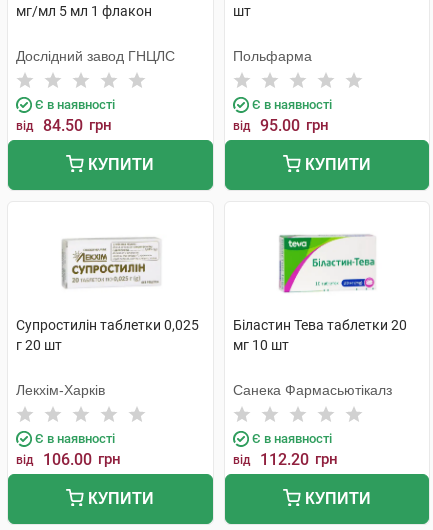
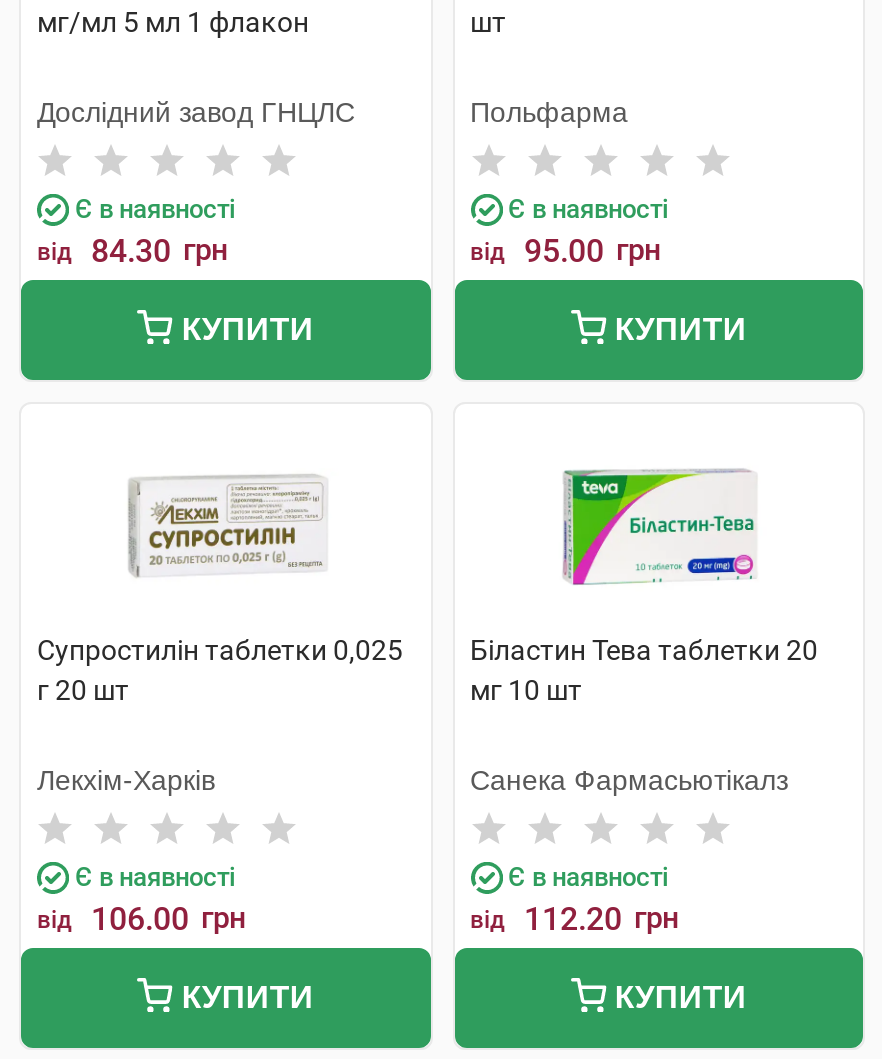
[16,116,112,135] від 84.50 грн -> [37,232,229,270] від 84.30 грн

